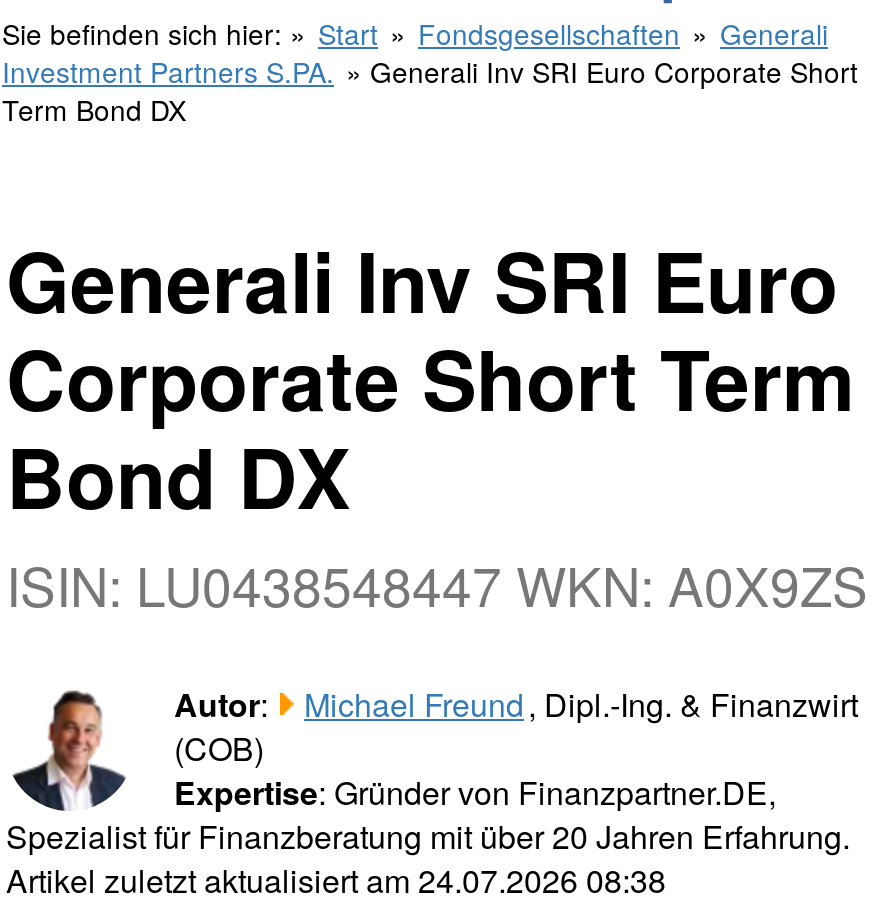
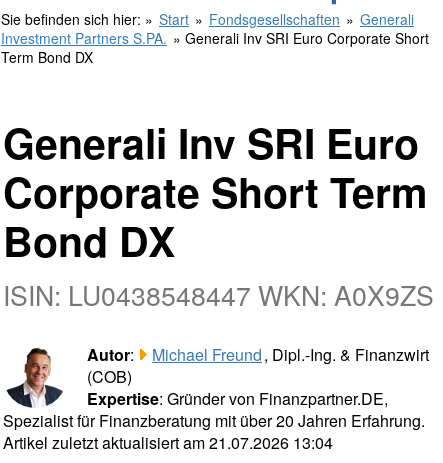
[6,857,666,903] Artikel zuletzt aktualisiert am 24.07.2026 08:38 -> [3,431,333,454] Artikel zuletzt aktualisiert am 21.07.2026 13:04

